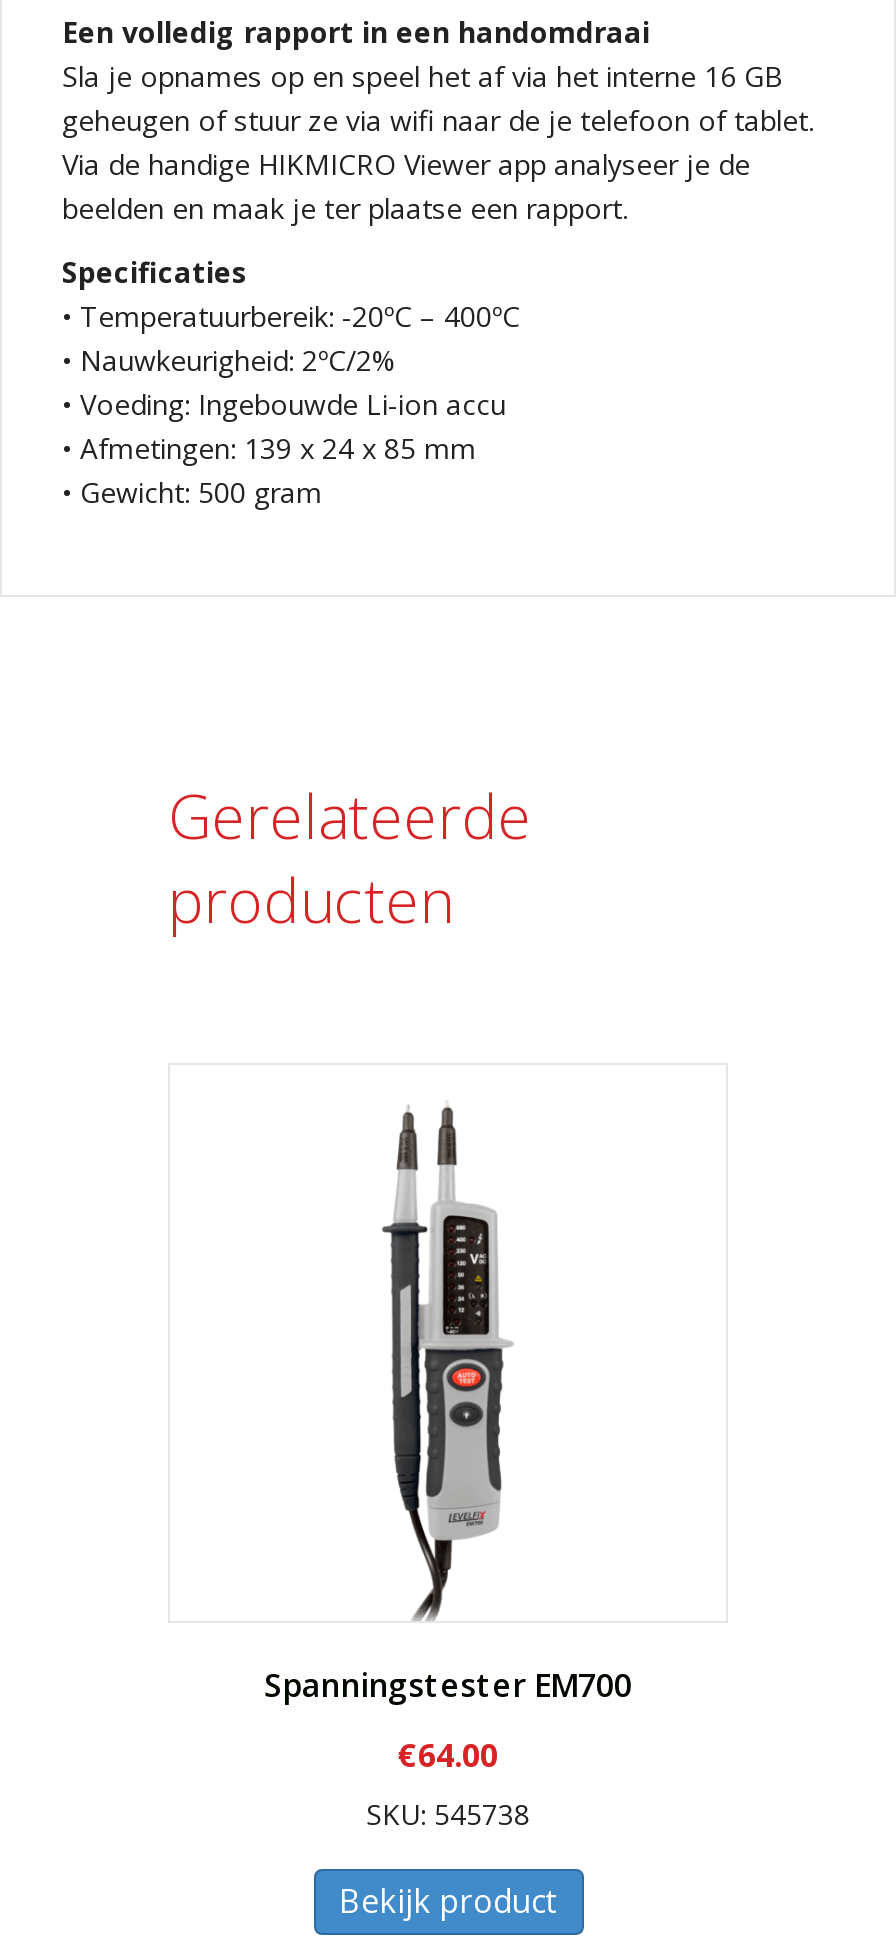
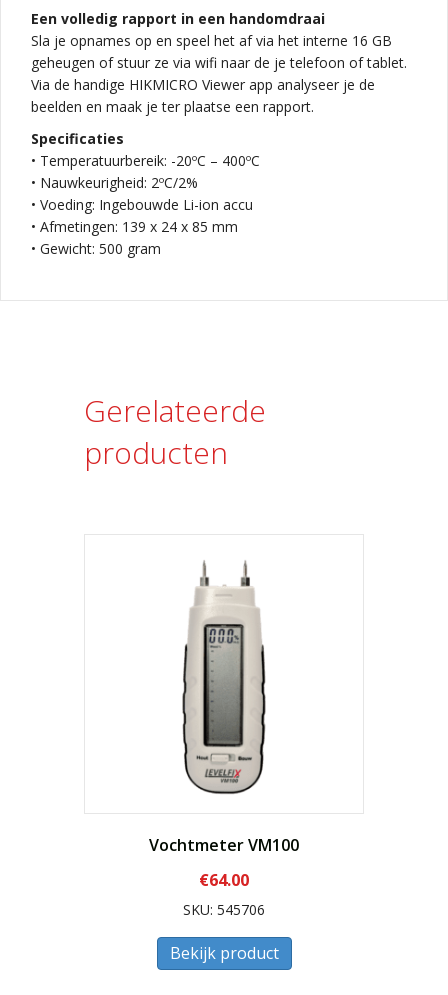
[264,1103,632,1707] [image] | Spanningstester EM700 -> [149,556,299,856] [image] | Vochtmeter VM100
[366,1795,530,1833] SKU: 545738 -> [183,900,265,919] SKU: 545706

